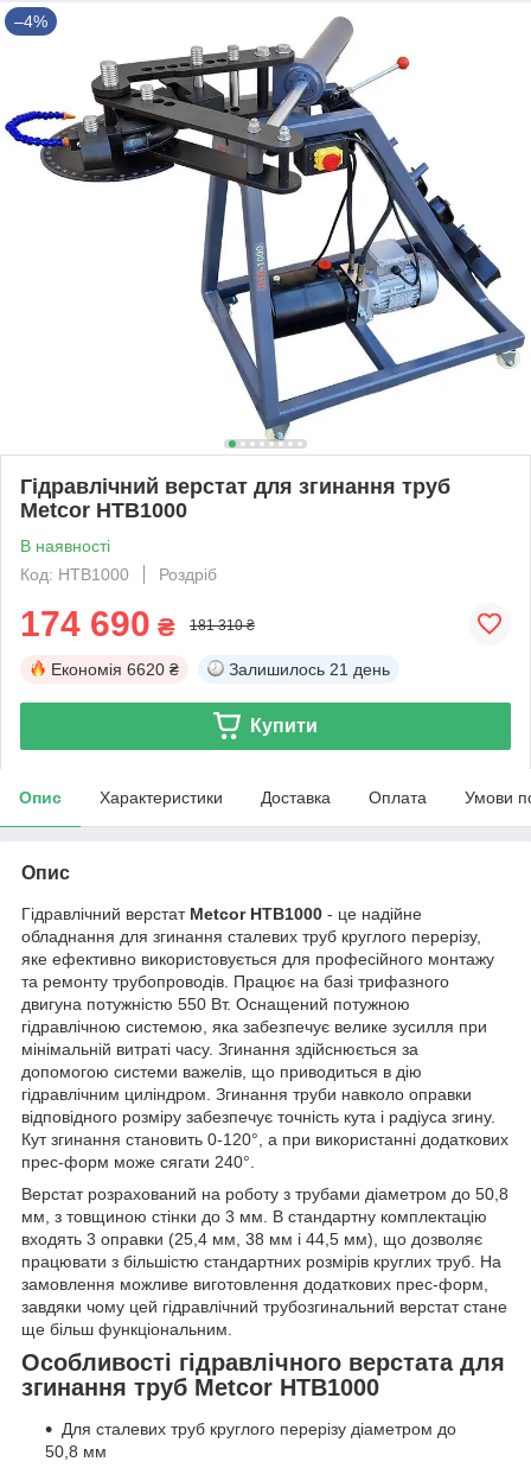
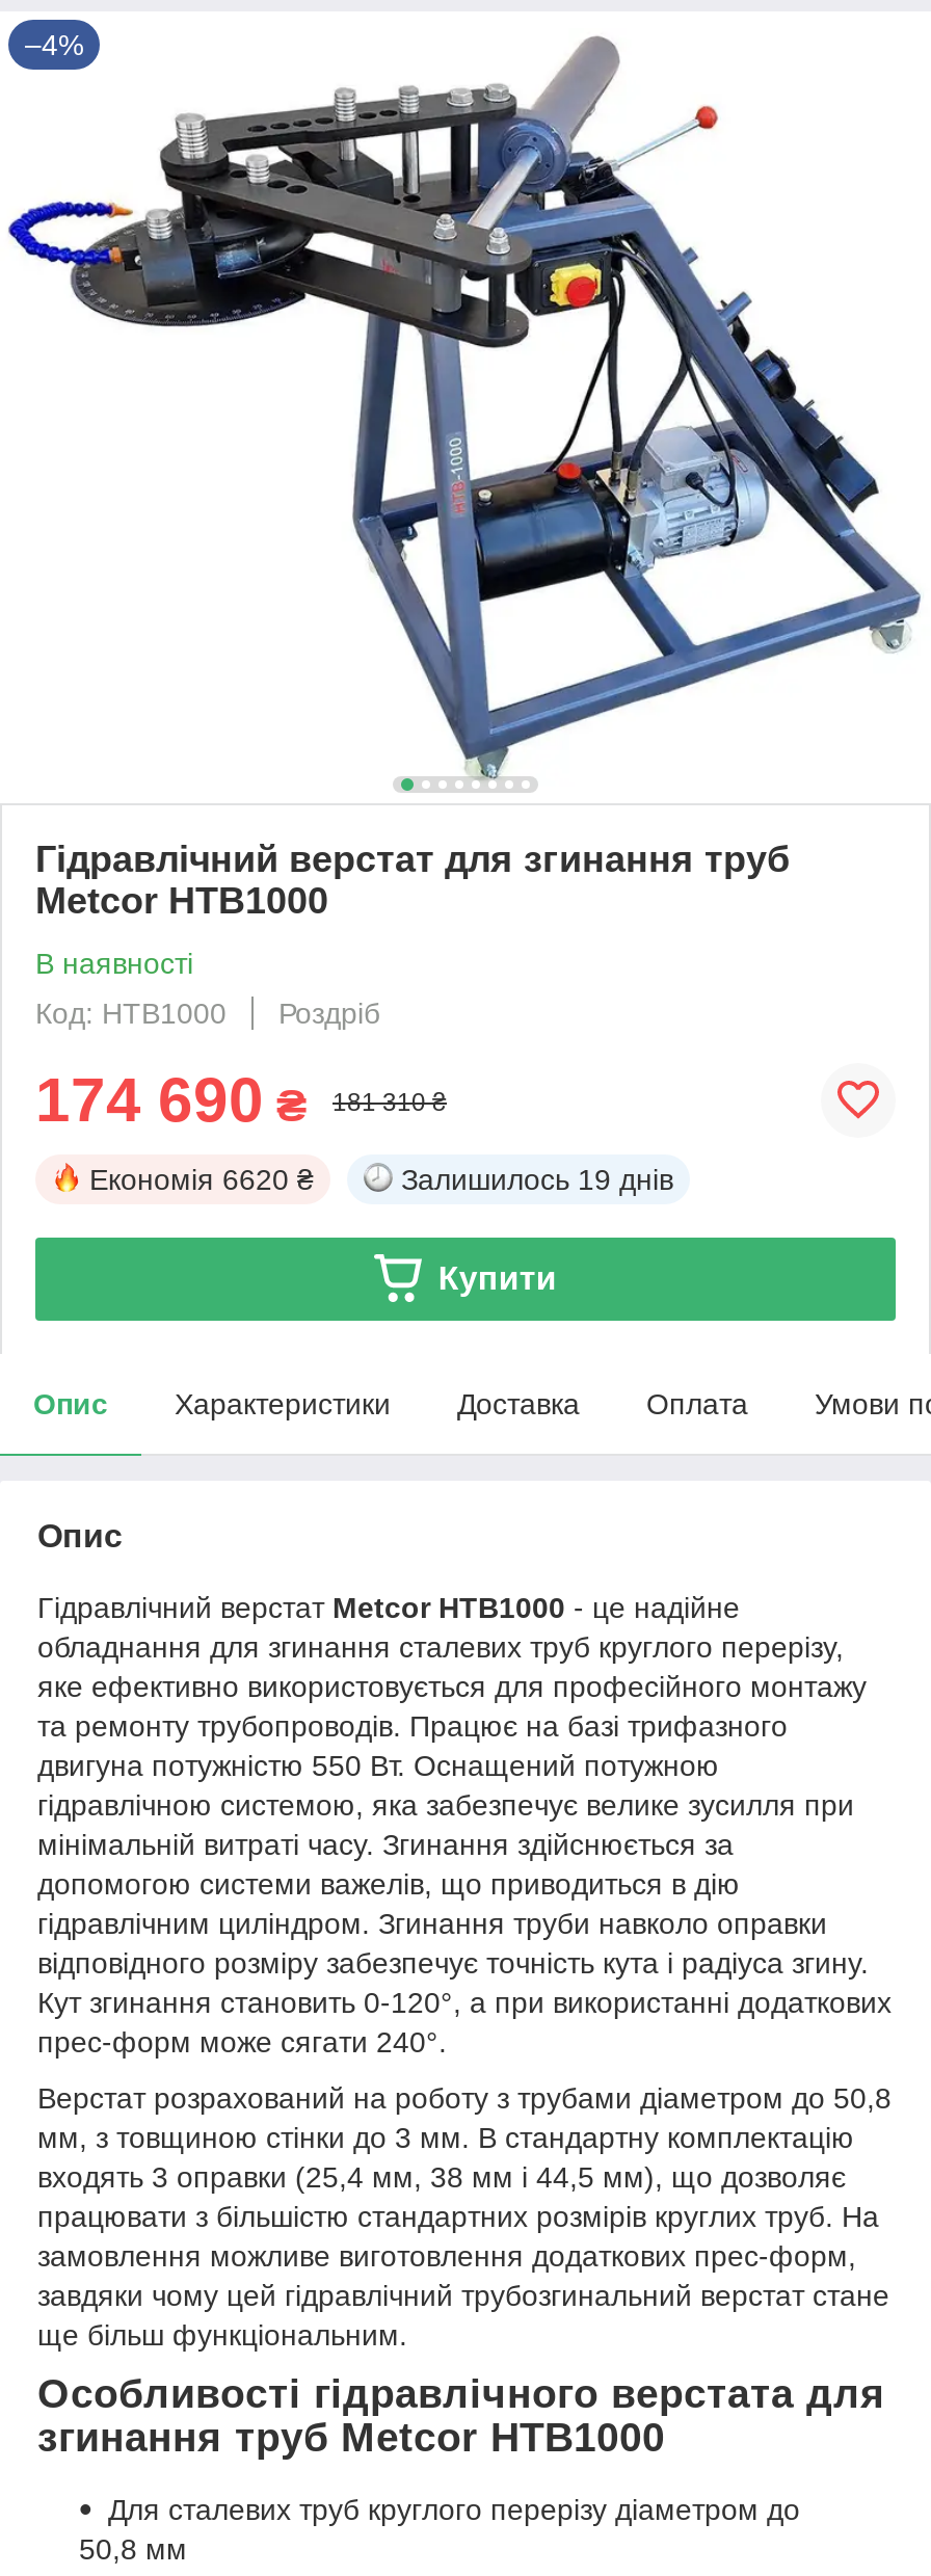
[229,660,390,679] Залишилось 21 день -> [401,1162,673,1196] Залишилось 19 днів

